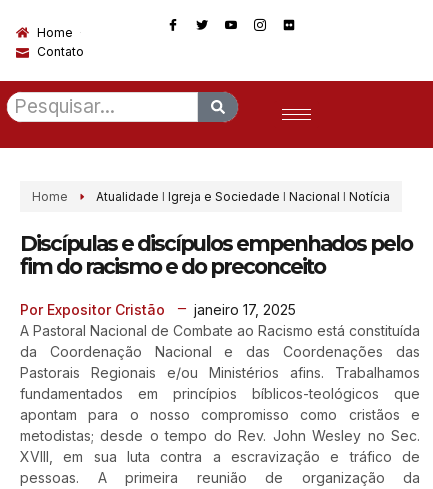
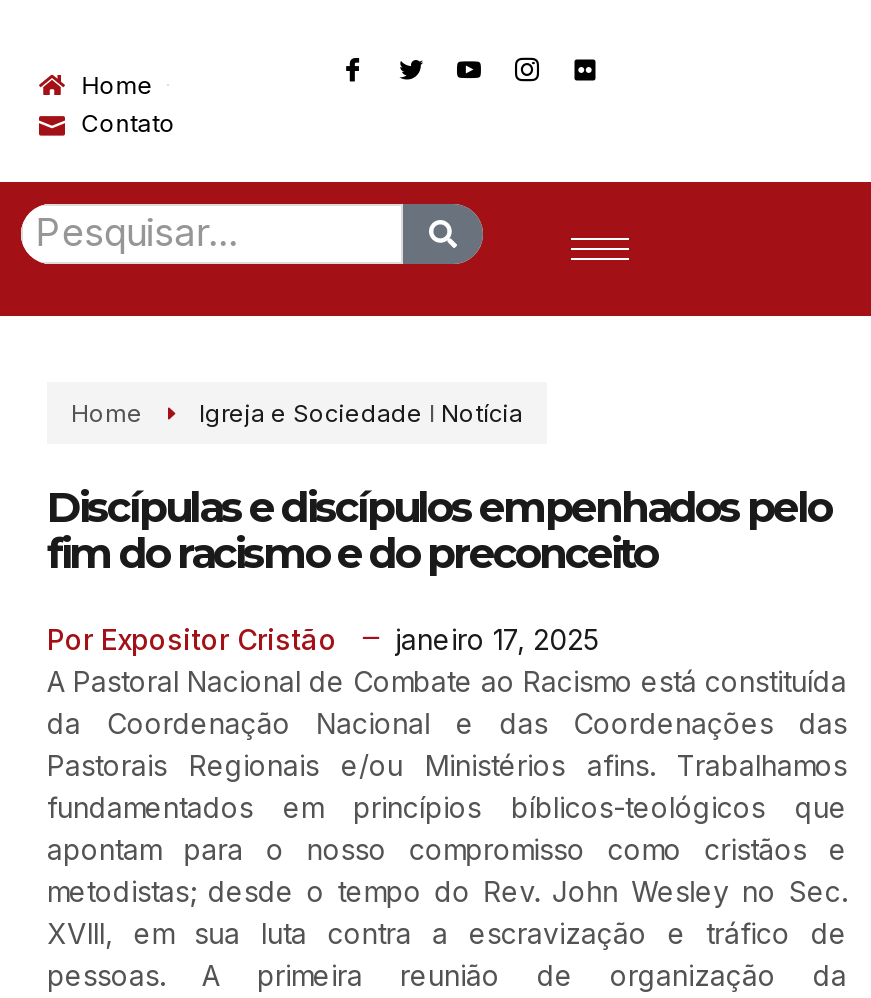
[96,189,390,204] Atualidade I Igreja e Sociedade I Nacional I Notícia -> [199,398,523,428] Igreja e Sociedade I Notícia

